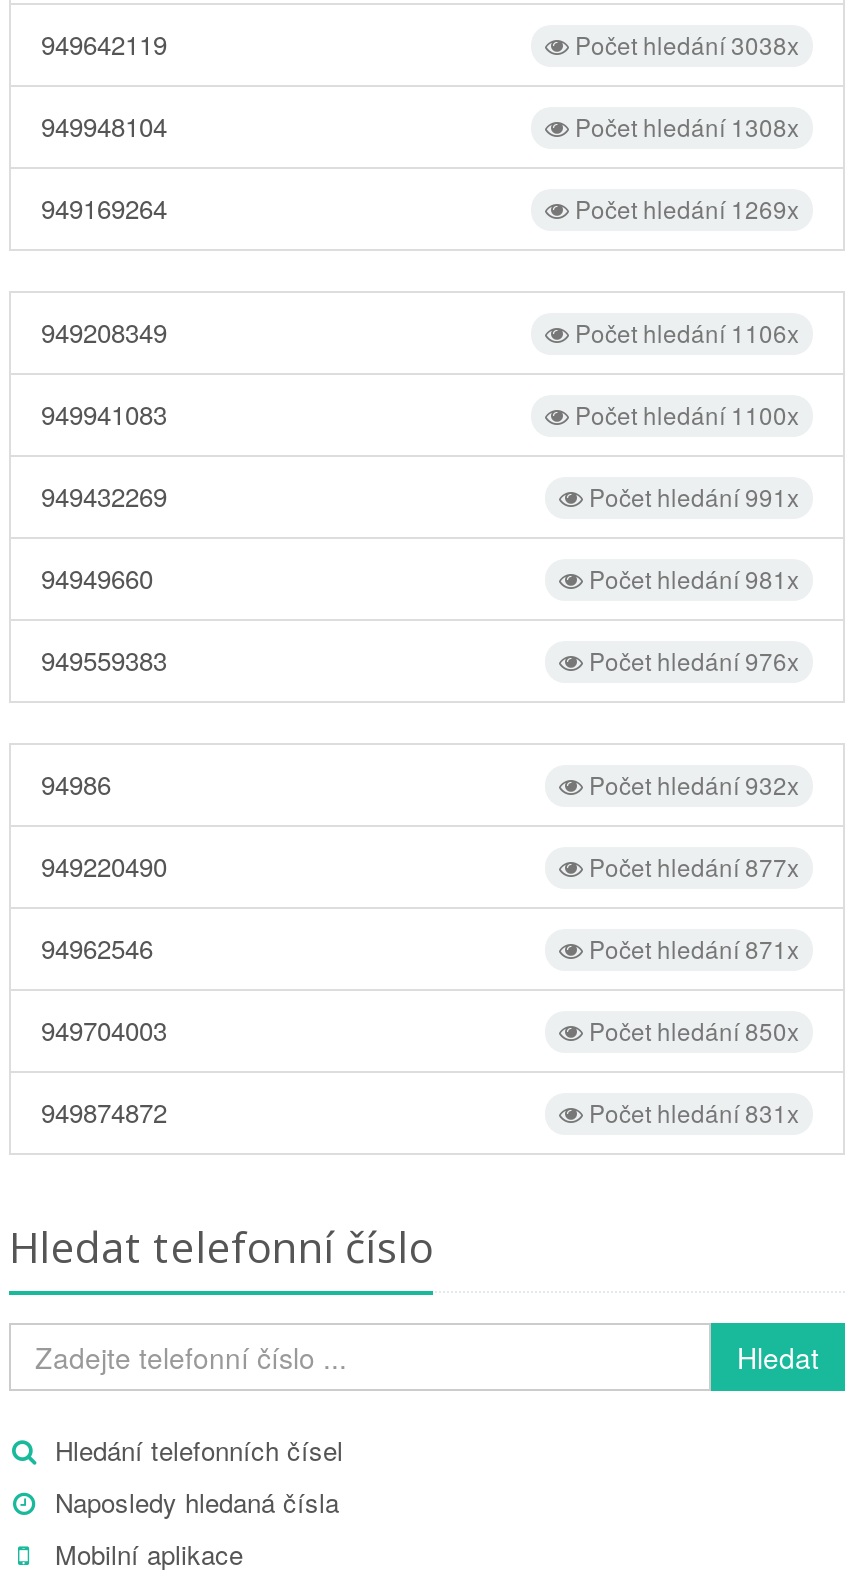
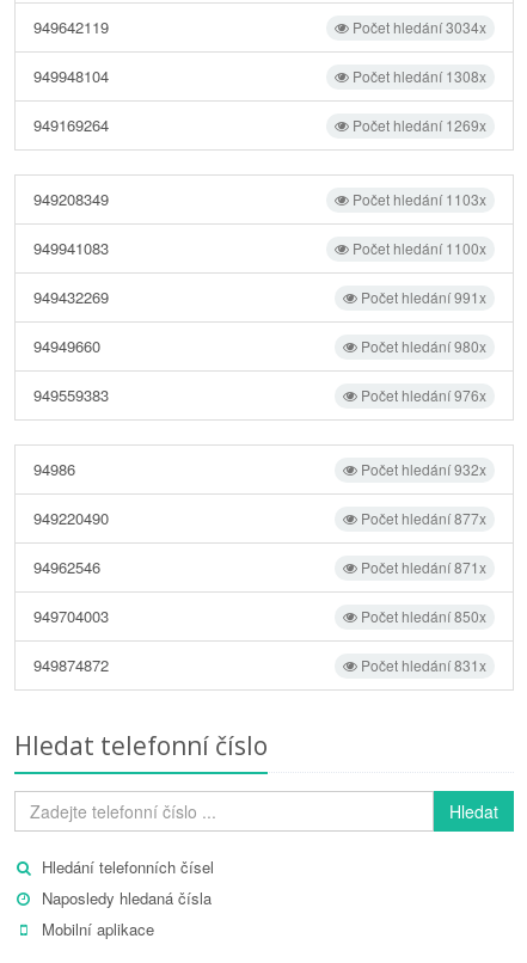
[569,26,799,60] Počet hledání 3038x -> [349,16,486,37] Počet hledání 3034x
[569,314,799,348] Počet hledání 1106x -> [349,188,486,209] Počet hledání 1103x
[583,560,799,594] Počet hledání 981x -> [357,335,486,356] Počet hledání 980x

